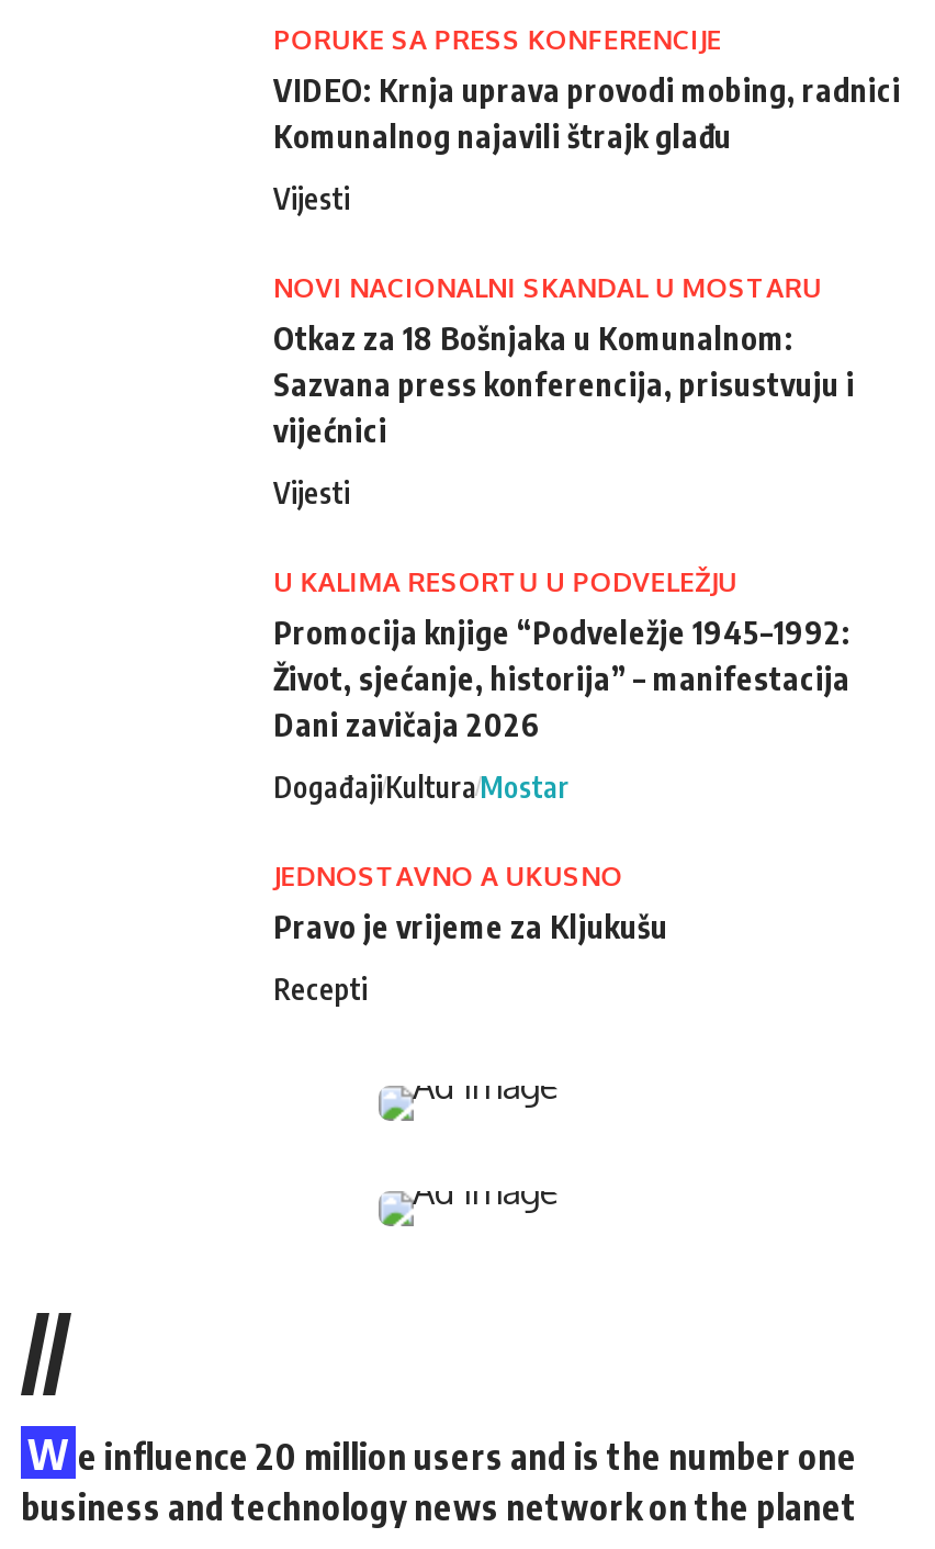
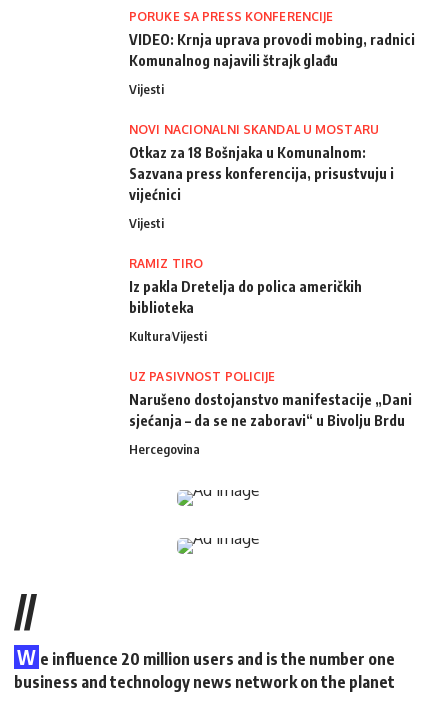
[273,564,850,742] U KALIMA RESORTU U PODVELEŽJU | Promocija knjige “Podveležje 1945–1992: | Život, sjećanje, historija” – manifestacija | Dani zavičaja 2026 -> [129,256,362,316] RAMIZ TIRO | Iz pakla Dretelja do polica američkih | biblioteka
[273,769,570,804] DogađajiKultura Mostar -> [129,328,207,344] KulturaVijesti
[273,859,668,944] JEDNOSTAVNO A UKUSNO | Pravo je vrijeme za Kljukušu -> [129,369,412,429] UZ PASIVNOST POLICIJE | Narušeno dostojanstvo manifestacije „Dani | sjećanja – da se ne zaboravi“ u Bivolju Brdu
[273,971,368,1006] Recepti -> [129,441,200,457] Hercegovina

